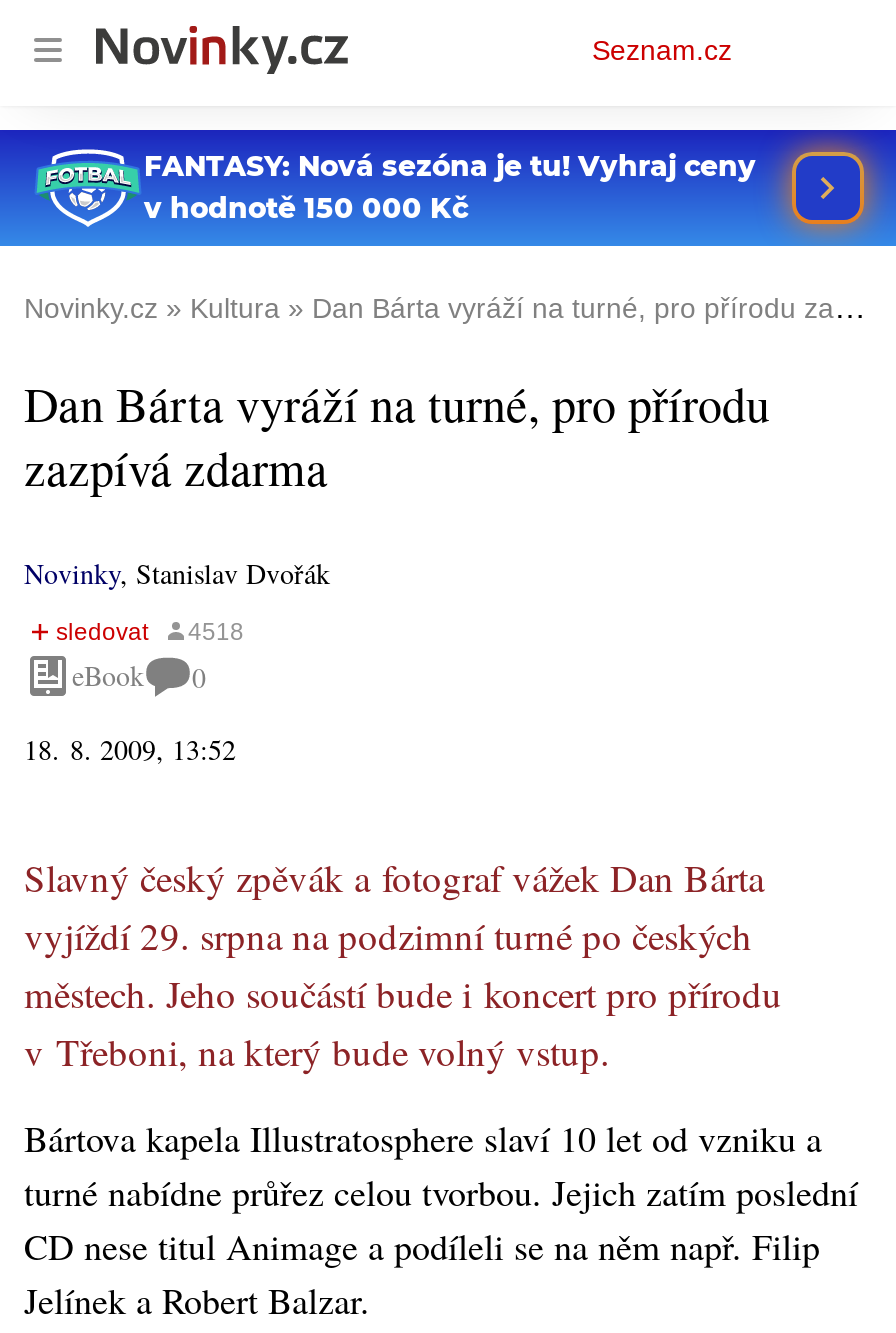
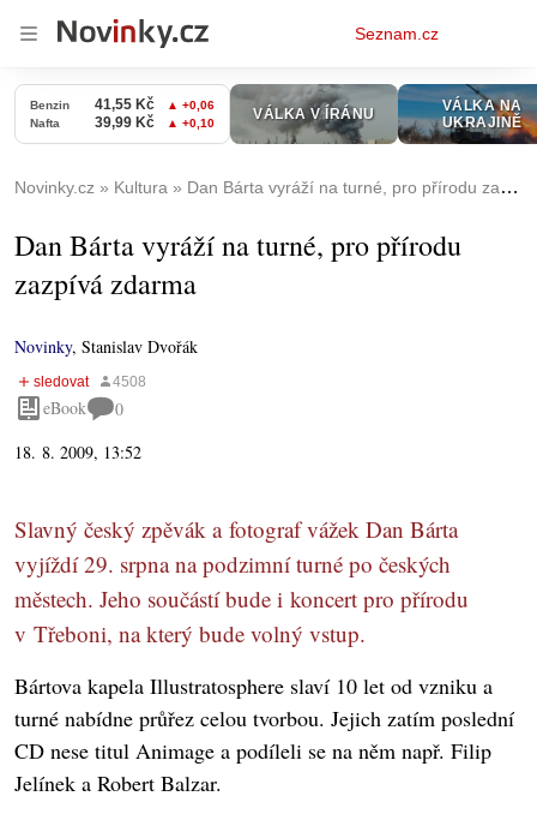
[6,128,890,248] [image] -> [4,82,533,150] [image]

